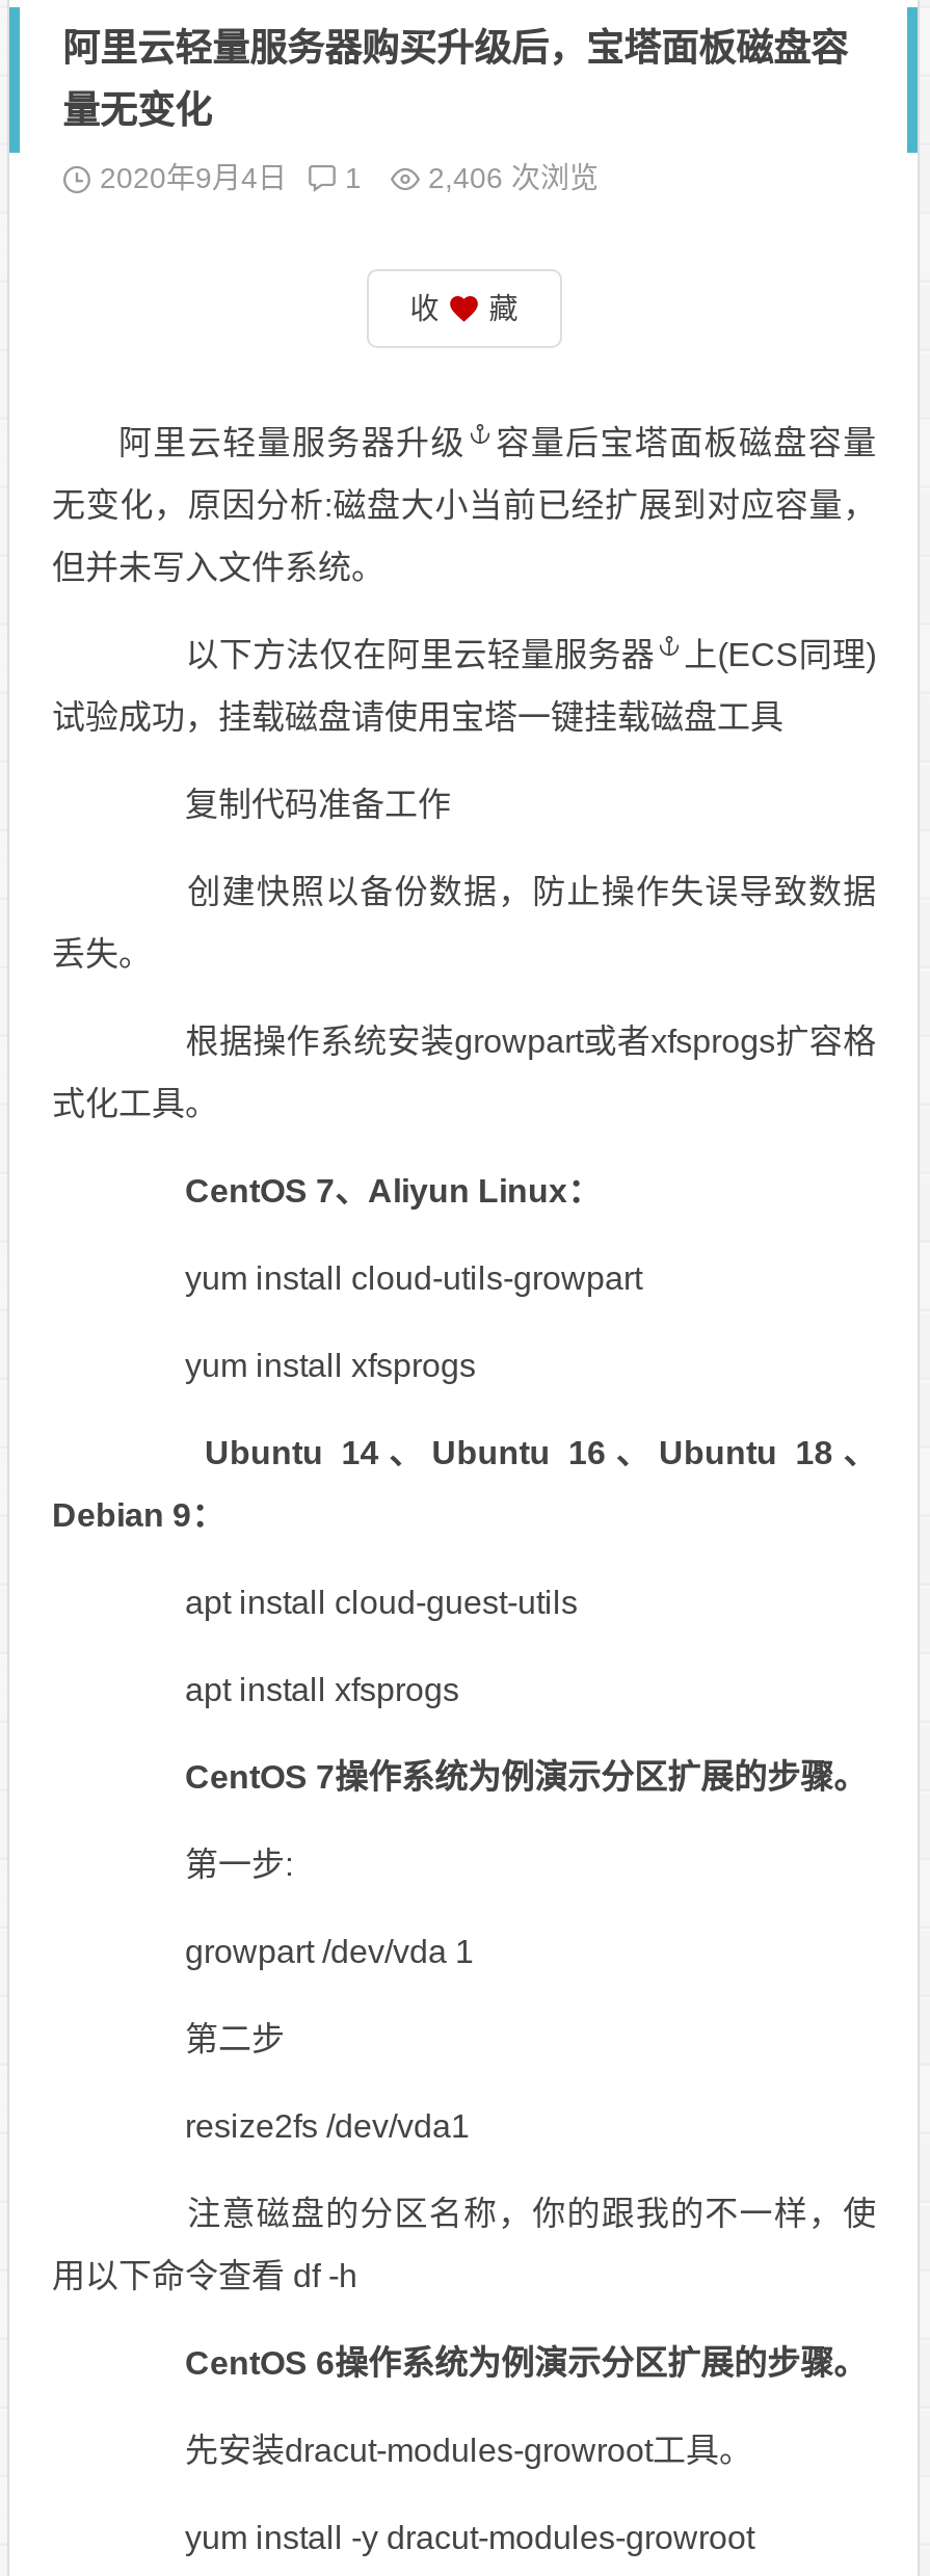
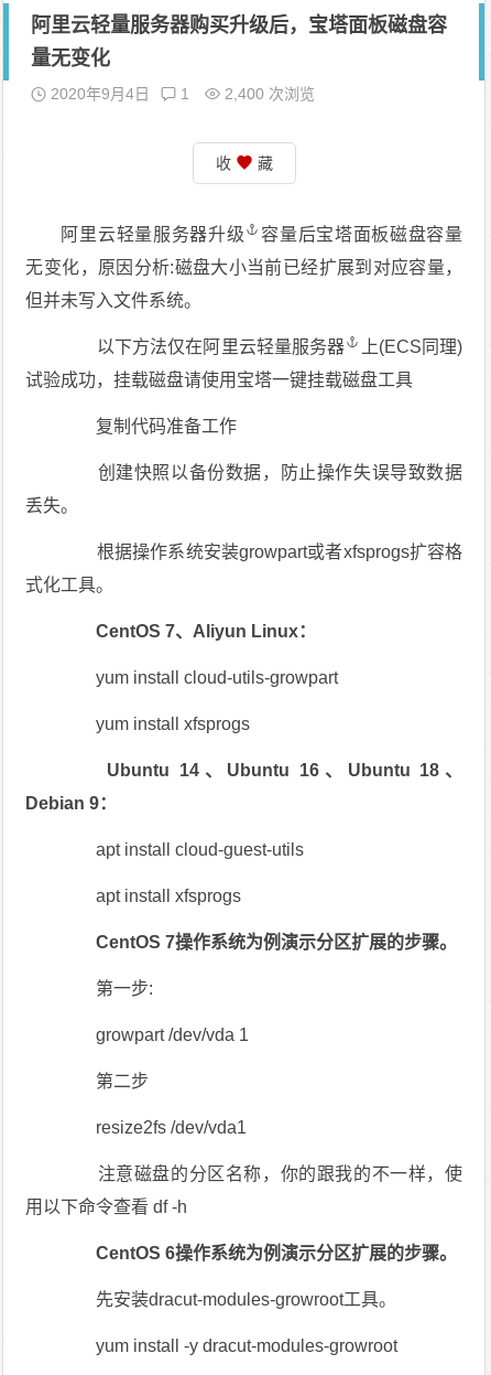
[91,161,599,194] 2020年9月4日 1 2,406 次浏览 -> [47,85,315,103] 2020年9月4日 1 2,400 次浏览

